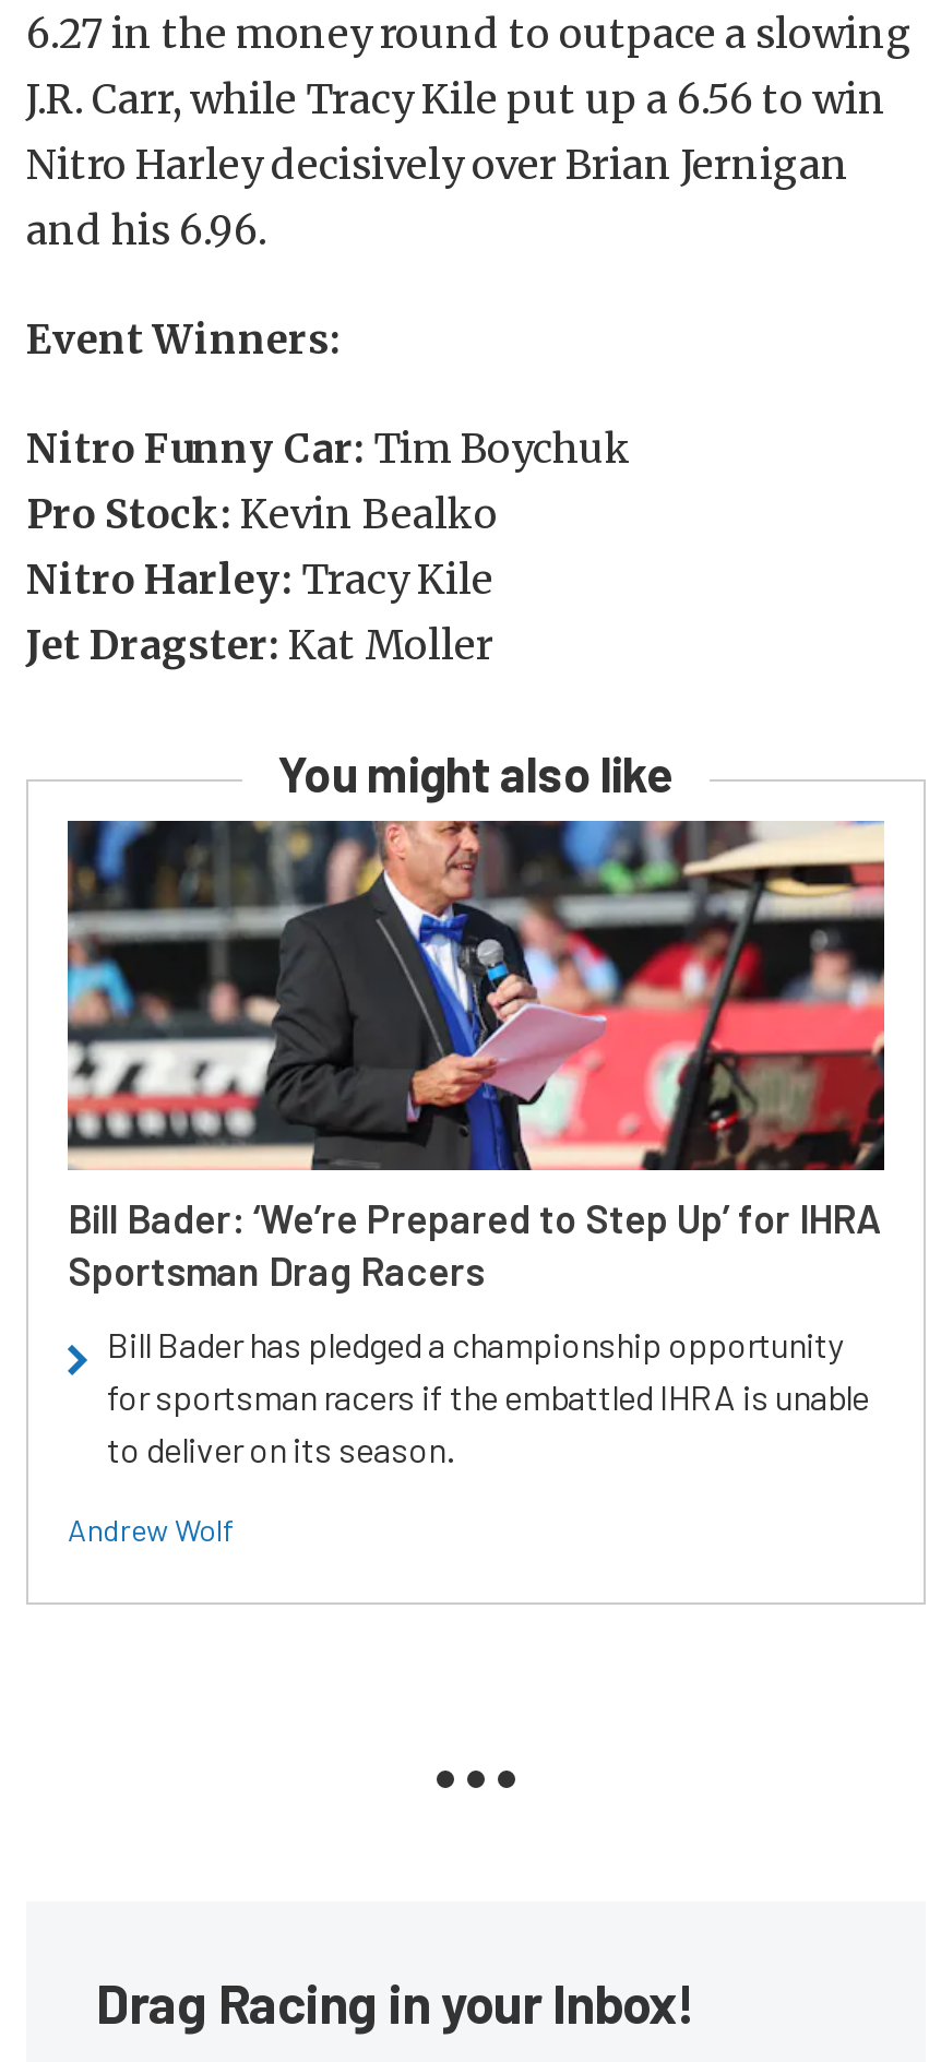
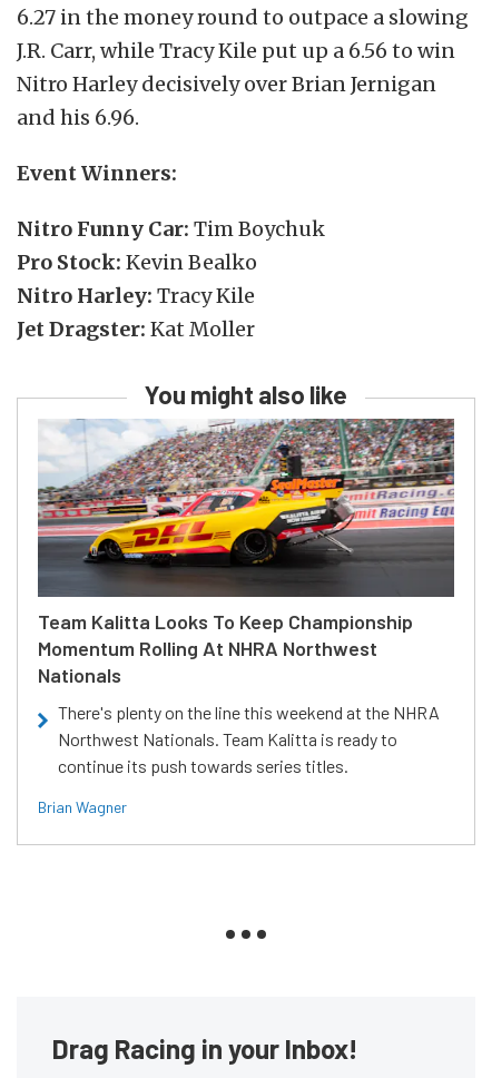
[65,819,884,1295] [image] | Bill Bader: ‘We’re Prepared to Step Up’ for IHRA | Sportsman Drag Racers -> [37,418,455,687] [image] | Team Kalitta Looks To Keep Championship | Momentum Rolling At NHRA Northwest | Nationals
[107,1323,869,1469] Bill Bader has pledged a championship opportunity | for sportsman racers if the embattled IHRA is unable | to deliver on its season. -> [58,702,440,776] There's plenty on the line this weekend at the NHRA | Northwest Nationals. Team Kalitta is ready to | continue its push towards series titles.
[68,1511,234,1548] Andrew Wolf -> [38,797,127,816] Brian Wagner

